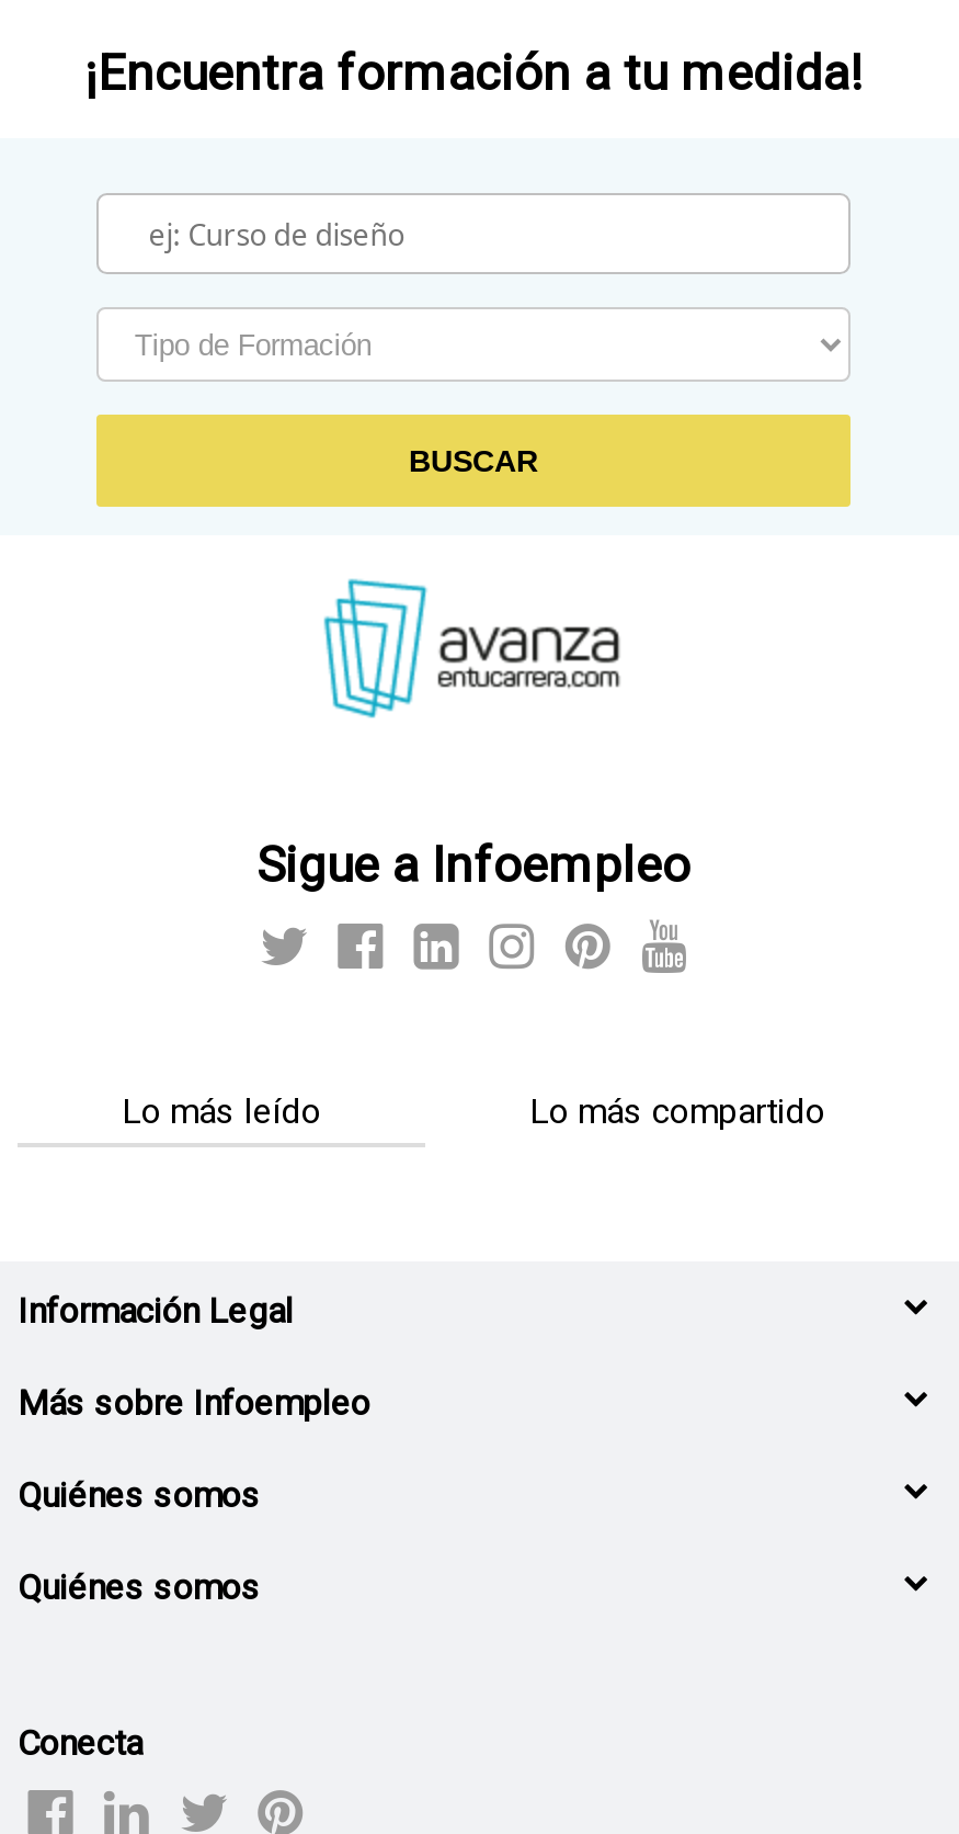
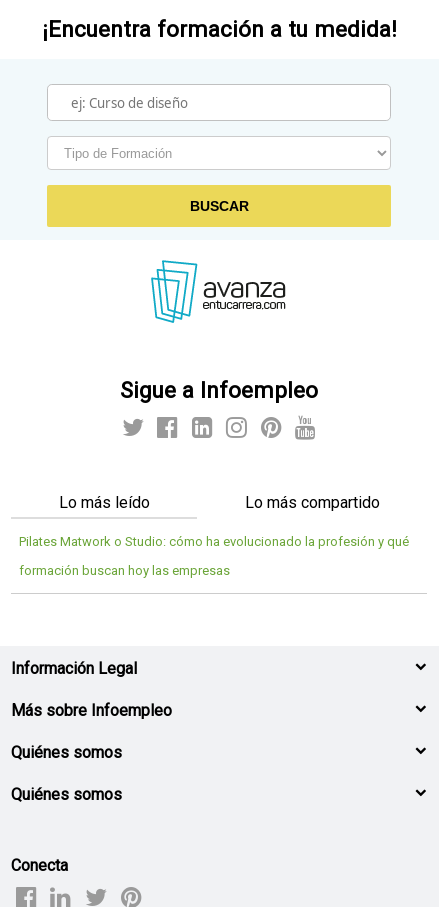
none -> [19,534,409,578] Pilates Matwork o Studio: cómo ha evolucionado la profesión y qué | formación buscan hoy las empresas

